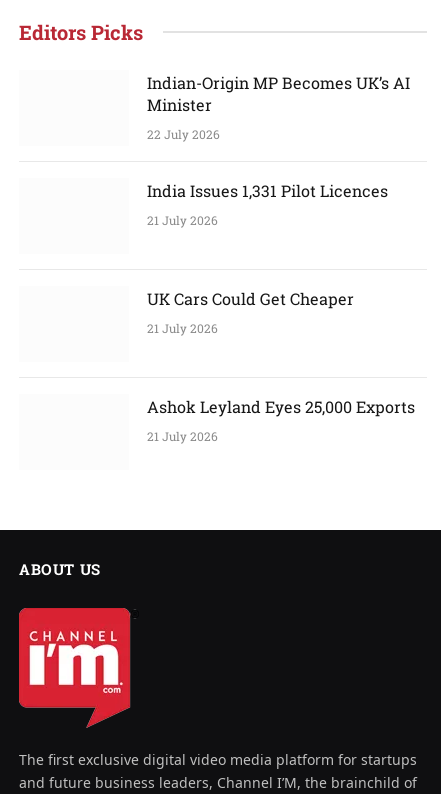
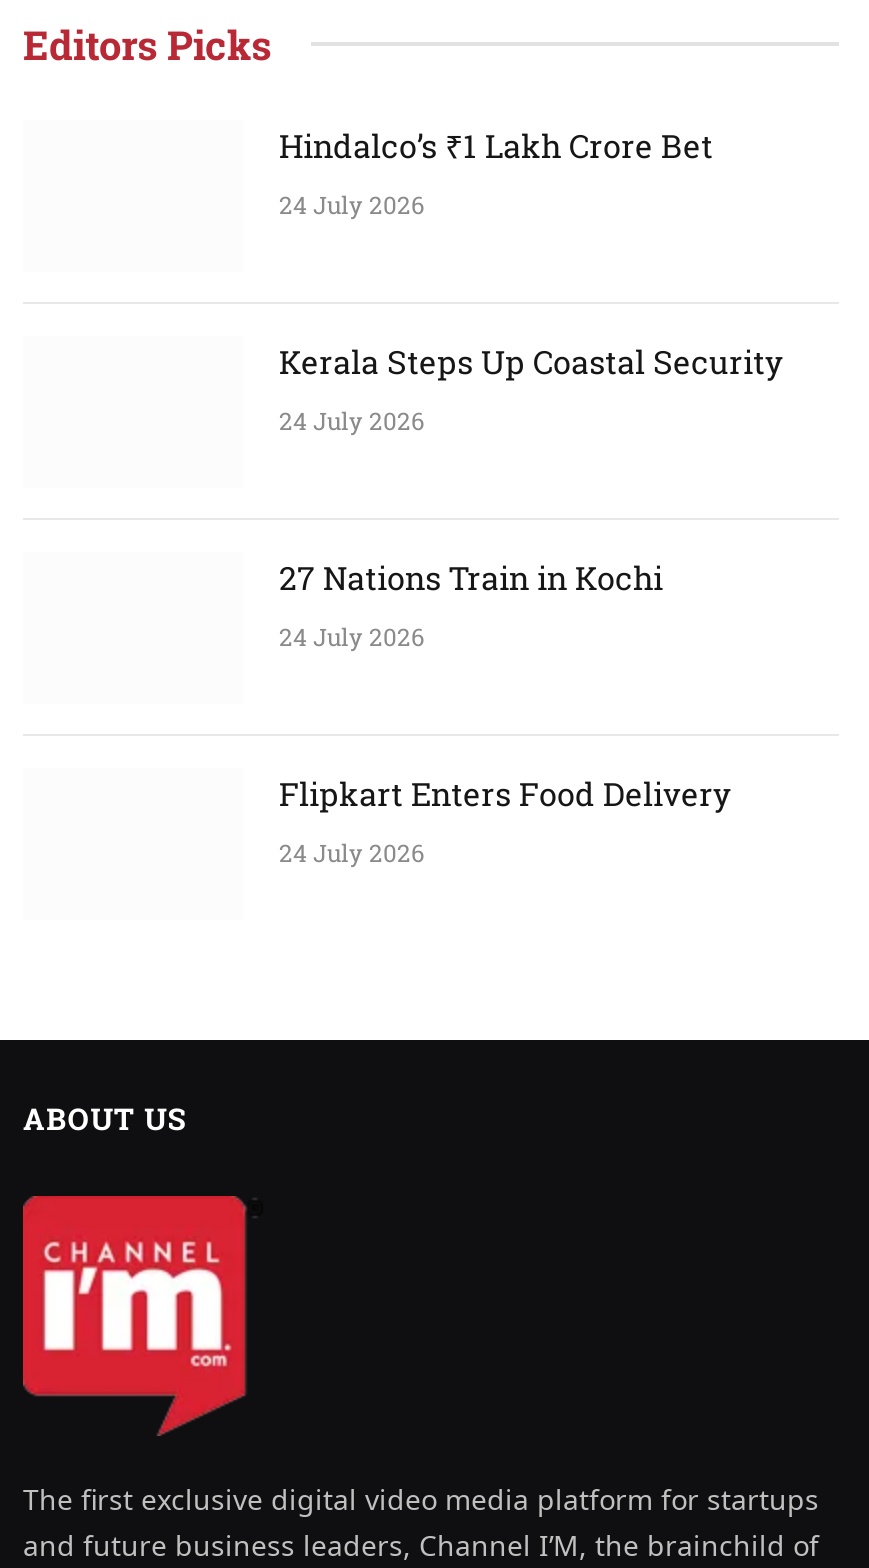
[147,72,410,115] Indian-Origin MP Becomes UK’s AI | Minister -> [279,124,713,166] Hindalco’s ₹1 Lakh Crore Bet
[147,126,220,142] 22 July 2026 -> [279,188,425,220] 24 July 2026
[147,180,388,201] India Issues 1,331 Pilot Licences -> [279,340,783,382] Kerala Steps Up Coastal Security
[147,212,218,228] 21 July 2026 -> [279,404,425,436] 24 July 2026
[147,288,354,309] UK Cars Could Get Cheaper -> [279,556,663,598] 27 Nations Train in Kochi
[147,320,218,336] 21 July 2026 -> [279,620,425,652] 24 July 2026
[147,396,415,417] Ashok Leyland Eyes 25,000 Exports -> [279,772,731,814] Flipkart Enters Food Delivery
[147,428,218,444] 21 July 2026 -> [279,836,425,868] 24 July 2026

